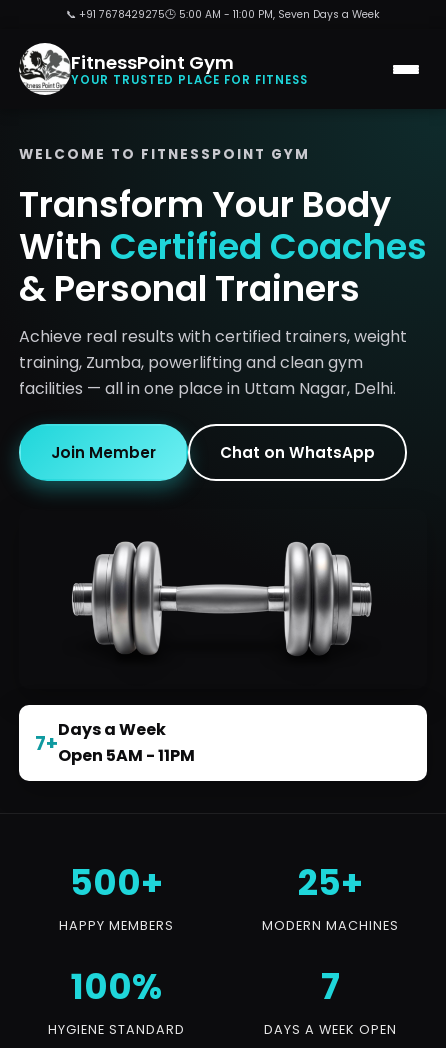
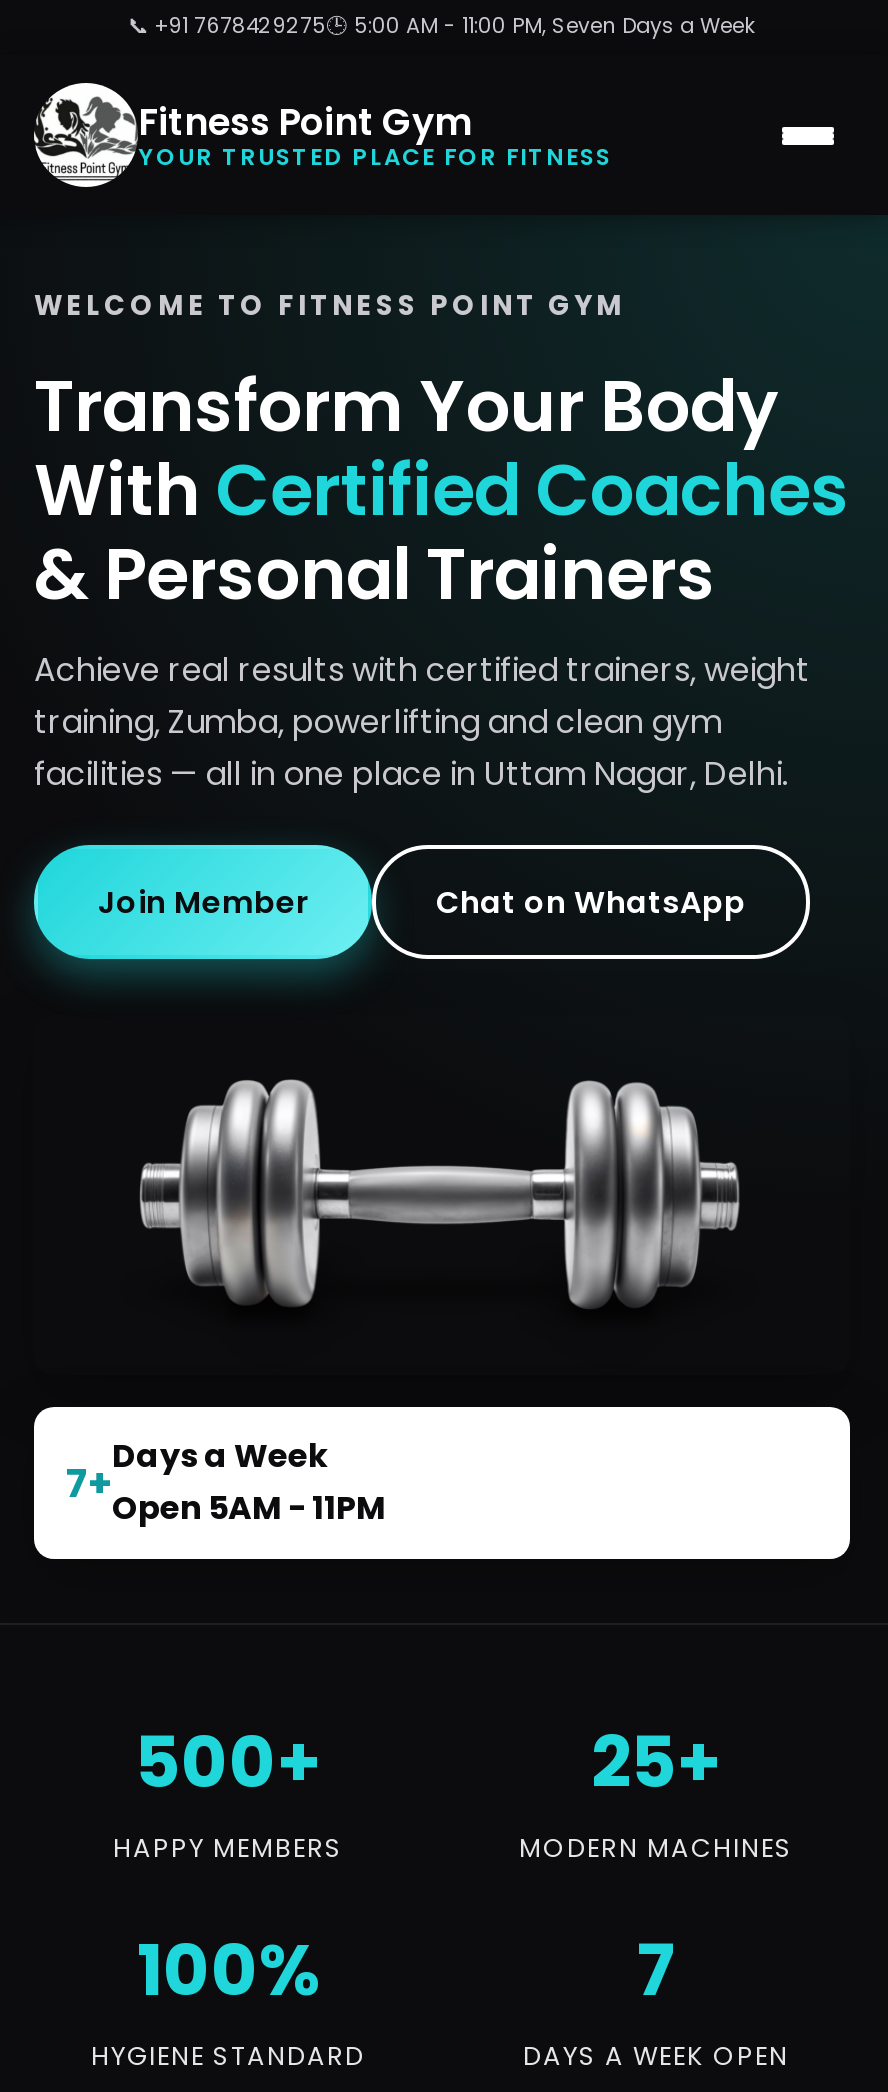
[71,49,234,74] FitnessPoint Gym -> [138,96,472,146] Fitness Point Gym
[19,145,310,164] WELCOME TO FITNESSPOINT GYM -> [34,287,626,325] WELCOME TO FITNESS POINT GYM

